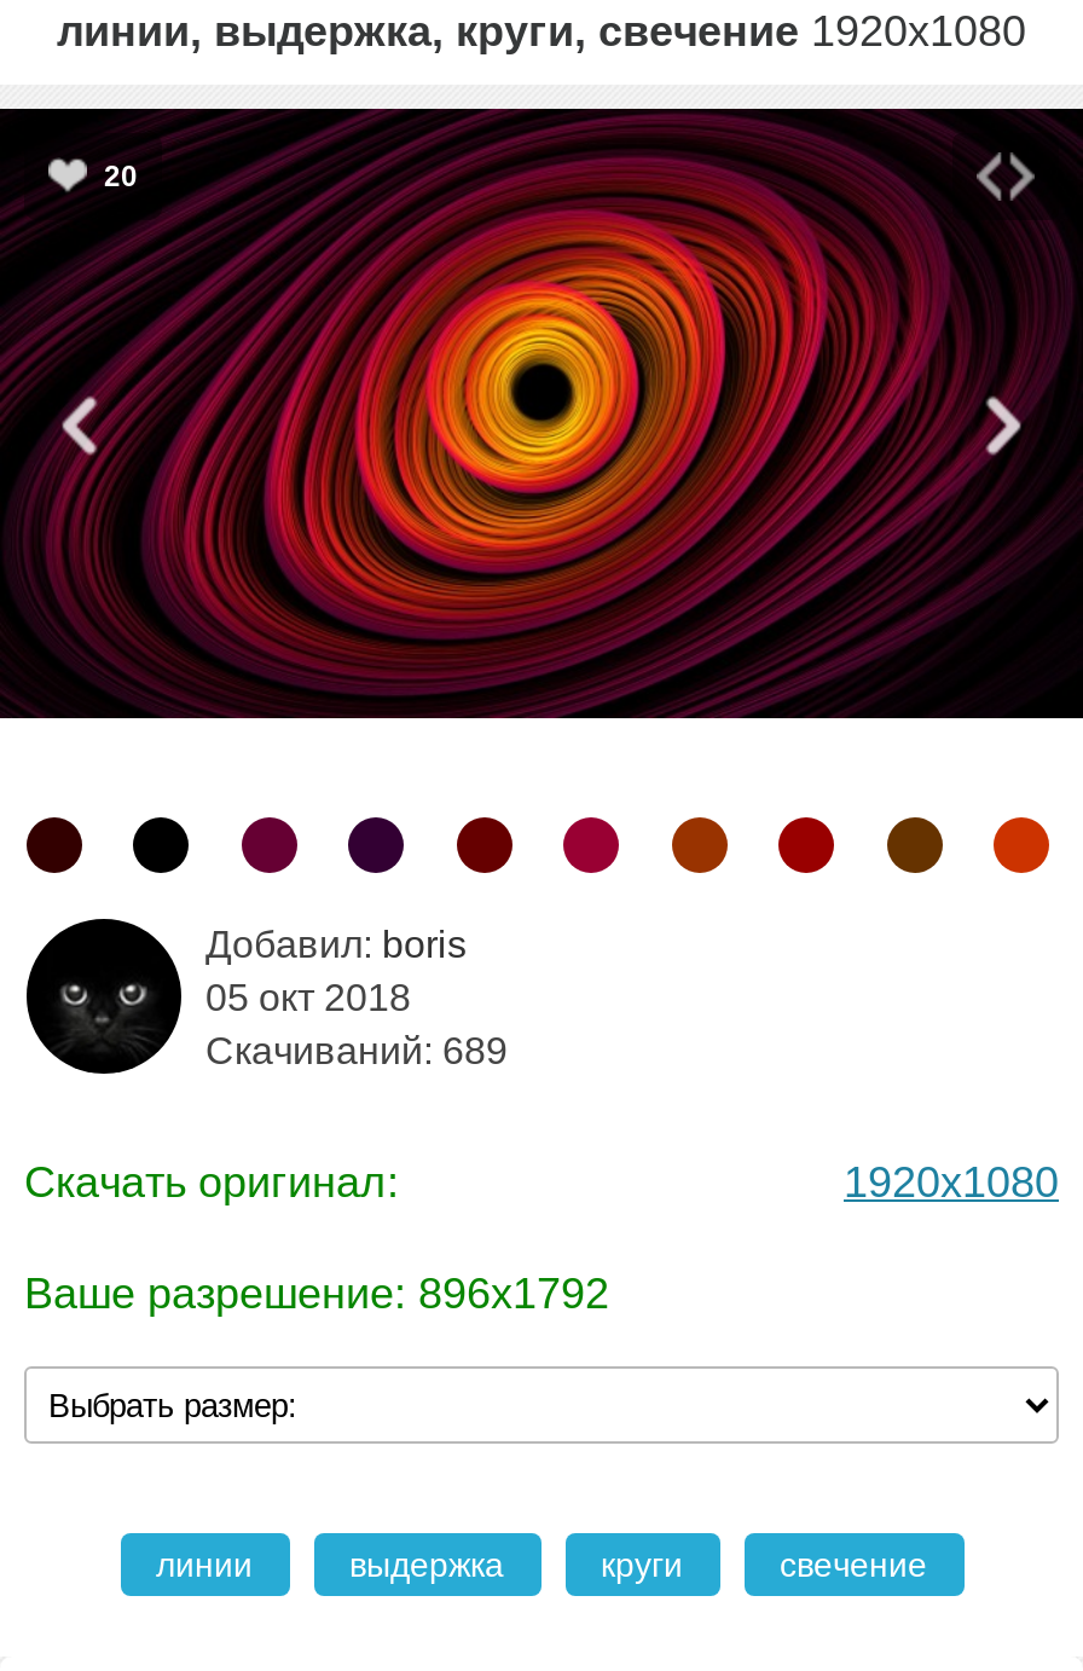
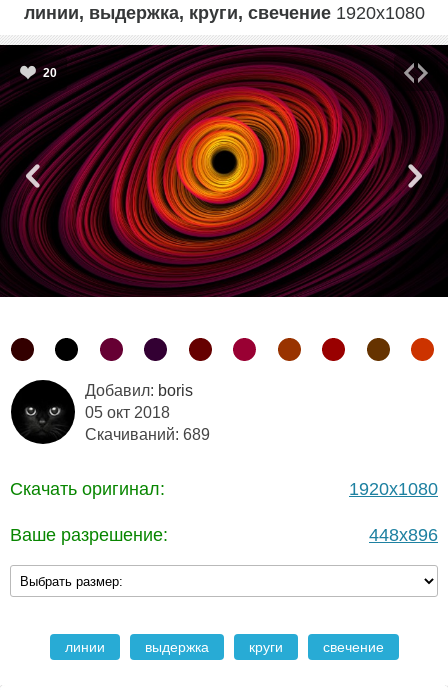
[24,1269,609,1317] Ваше разрешение: 896x1792 -> [10,525,438,545] Ваше разрешение: | 448x896

